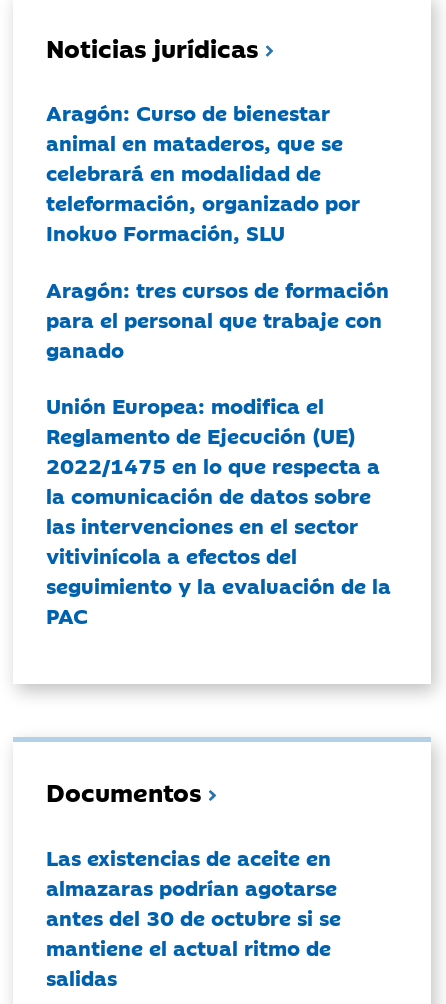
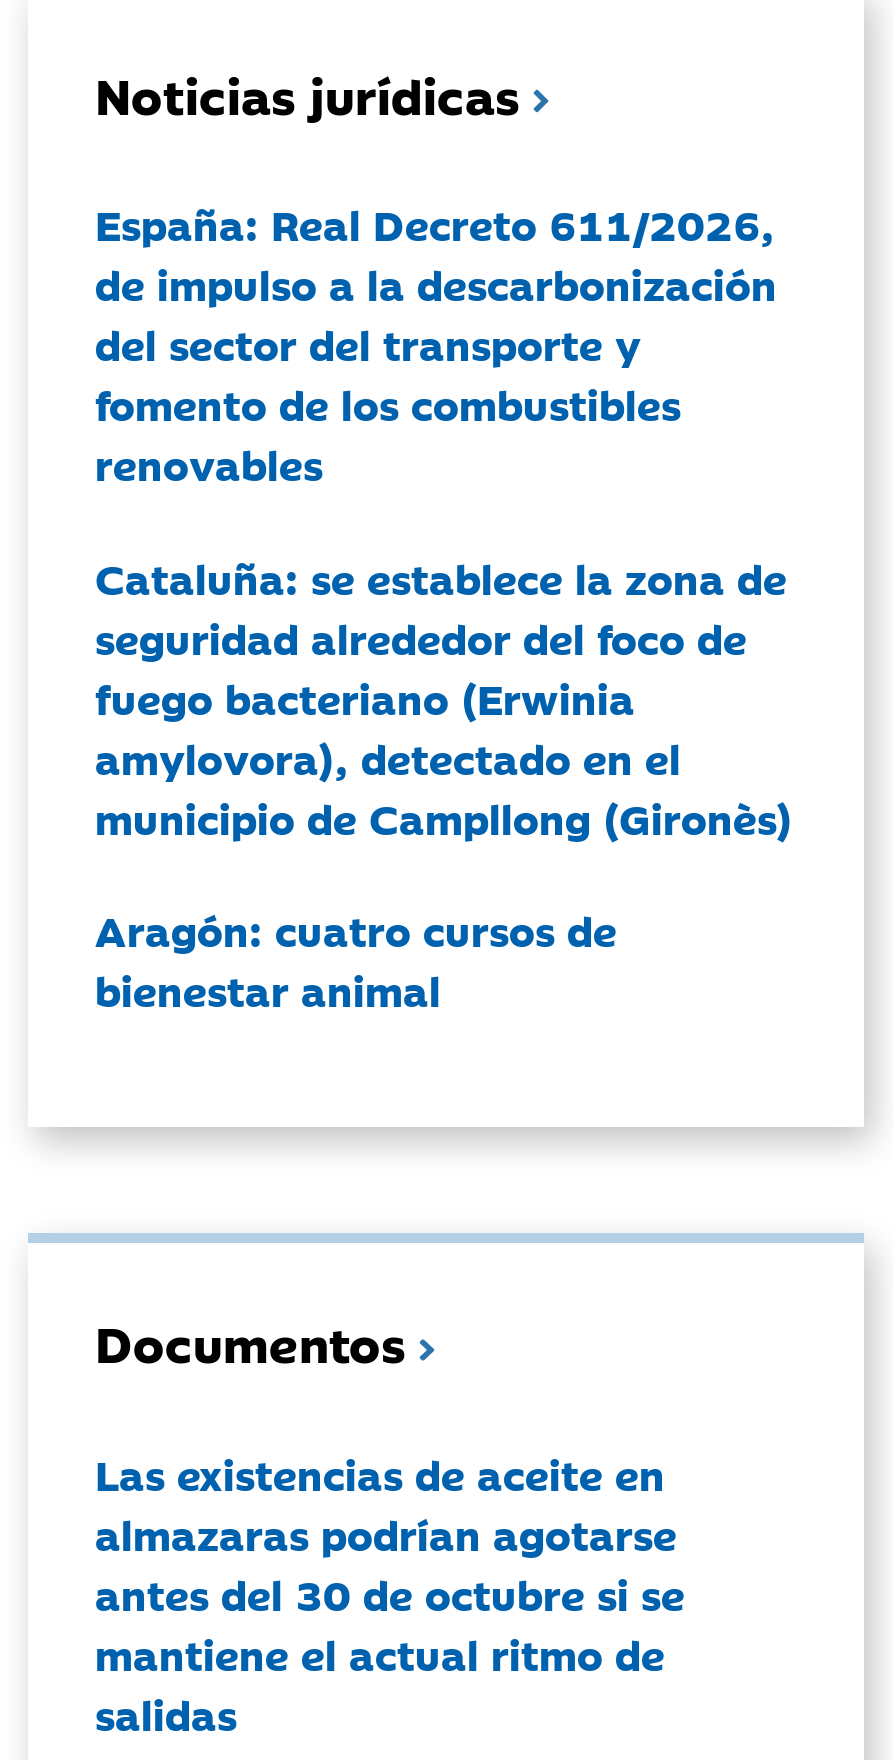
[46,97,360,247] Aragón: Curso de bienestar | animal en mataderos, que se | celebrará en modalidad de | teleformación, organizado por | Inokuo Formación, SLU -> [95,193,777,493] España: Real Decreto 611/2026, | de impulso a la descarbonización | del sector del transporte y | fomento de los combustibles | renovables
[46,274,389,364] Aragón: tres cursos de formación | para el personal que trabaje con | ganado -> [95,547,793,847] Cataluña: se establece la zona de | seguridad alrededor del foco de | fuego bacteriano (Erwinia | amylovora), detectado en el | municipio de Campllong (Gironès)
[46,390,391,630] Unión Europea: modifica el | Reglamento de Ejecución (UE) | 2022/1475 en lo que respecta a | la comunicación de datos sobre | las intervenciones en el sector | vitivinícola a efectos del | seguimiento y la evaluación de la | PAC -> [95,900,617,1020] Aragón: cuatro cursos de | bienestar animal

